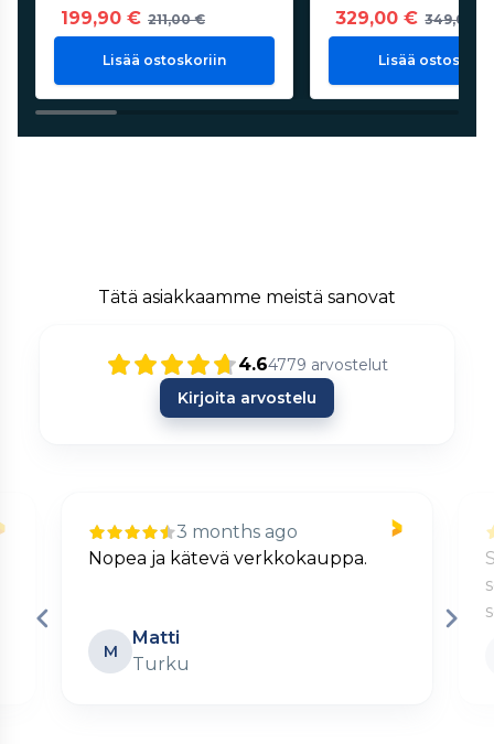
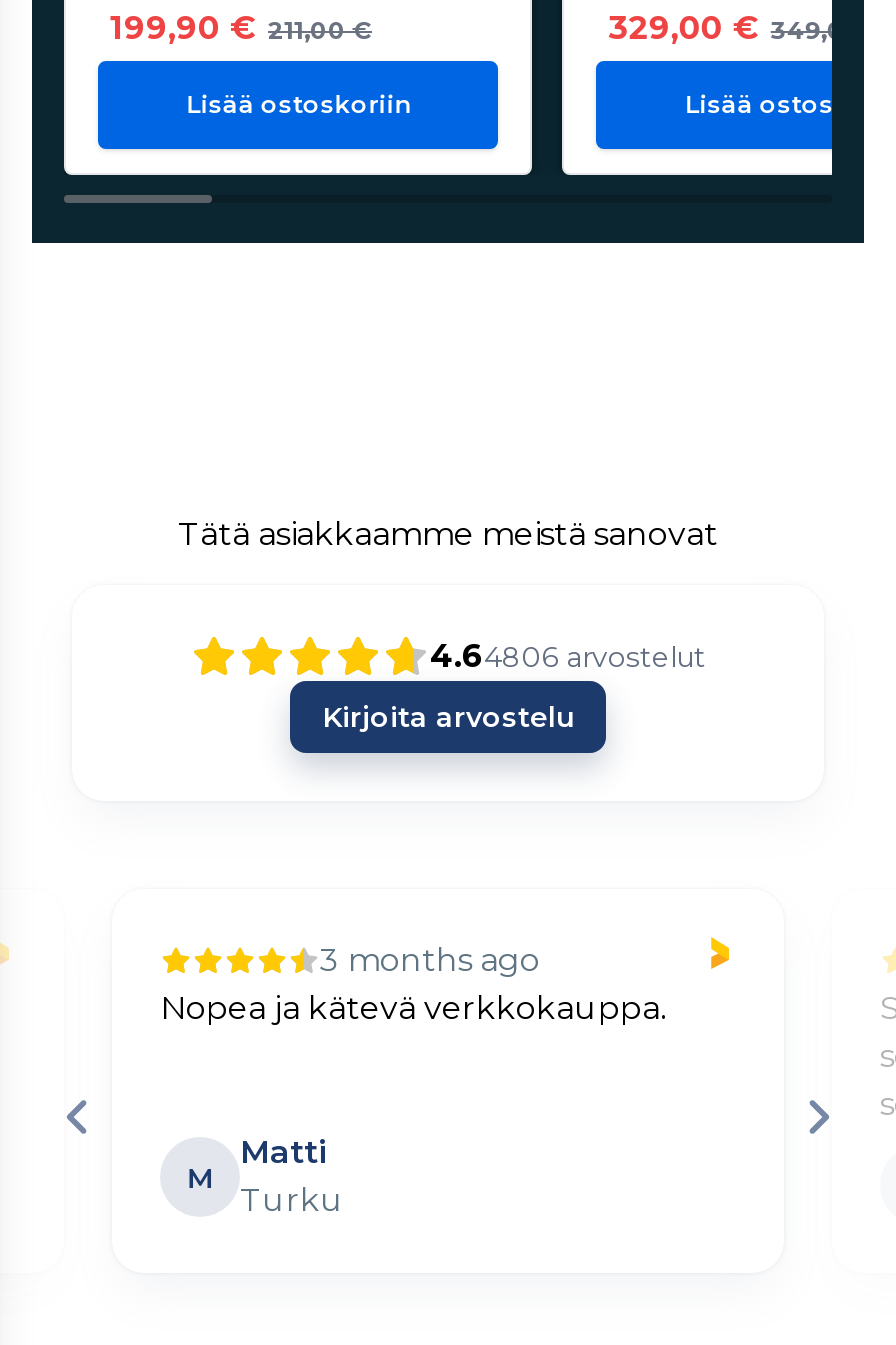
[238,353,388,374] 4.64779 arvostelut -> [430,636,706,674] 4.64806 arvostelut

